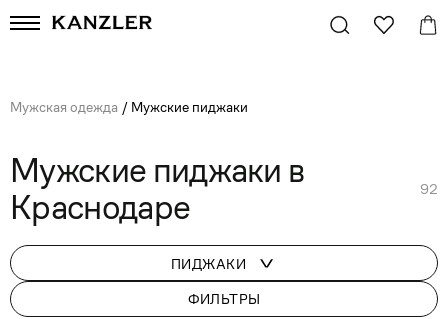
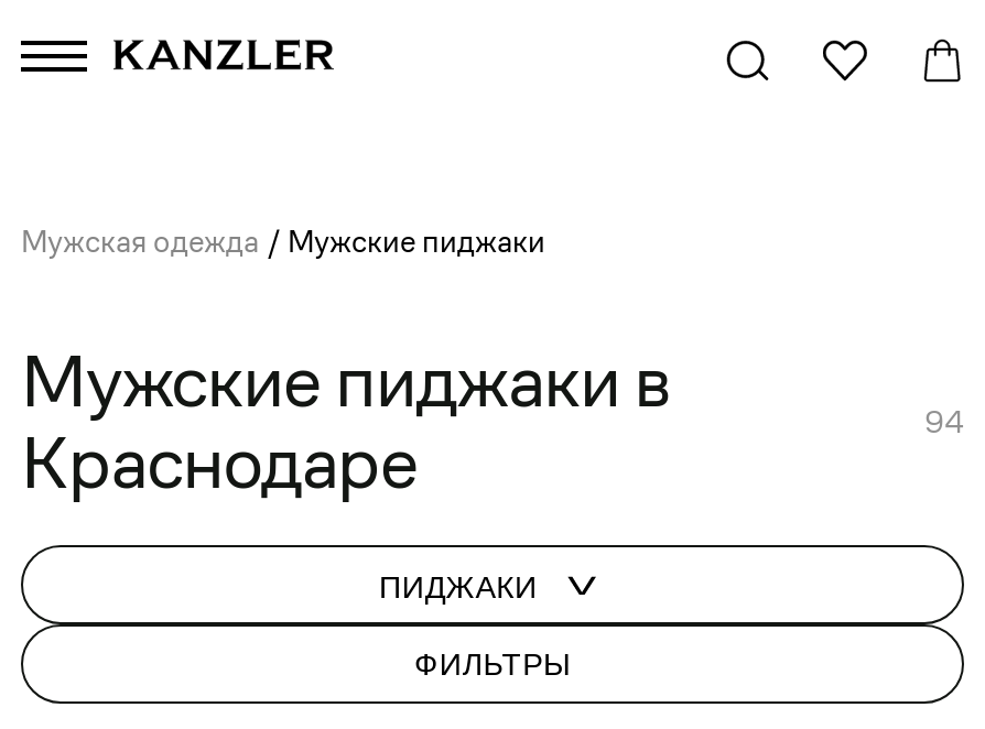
[420,180,438,196] 92 -> [924,403,964,438] 94

